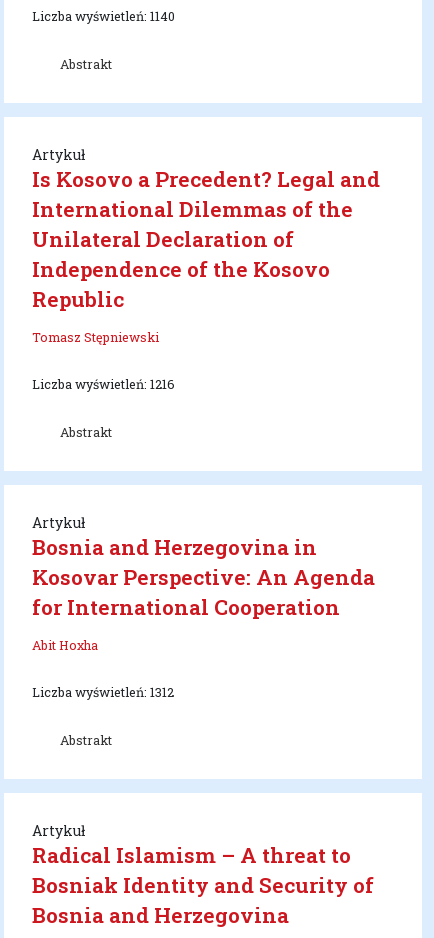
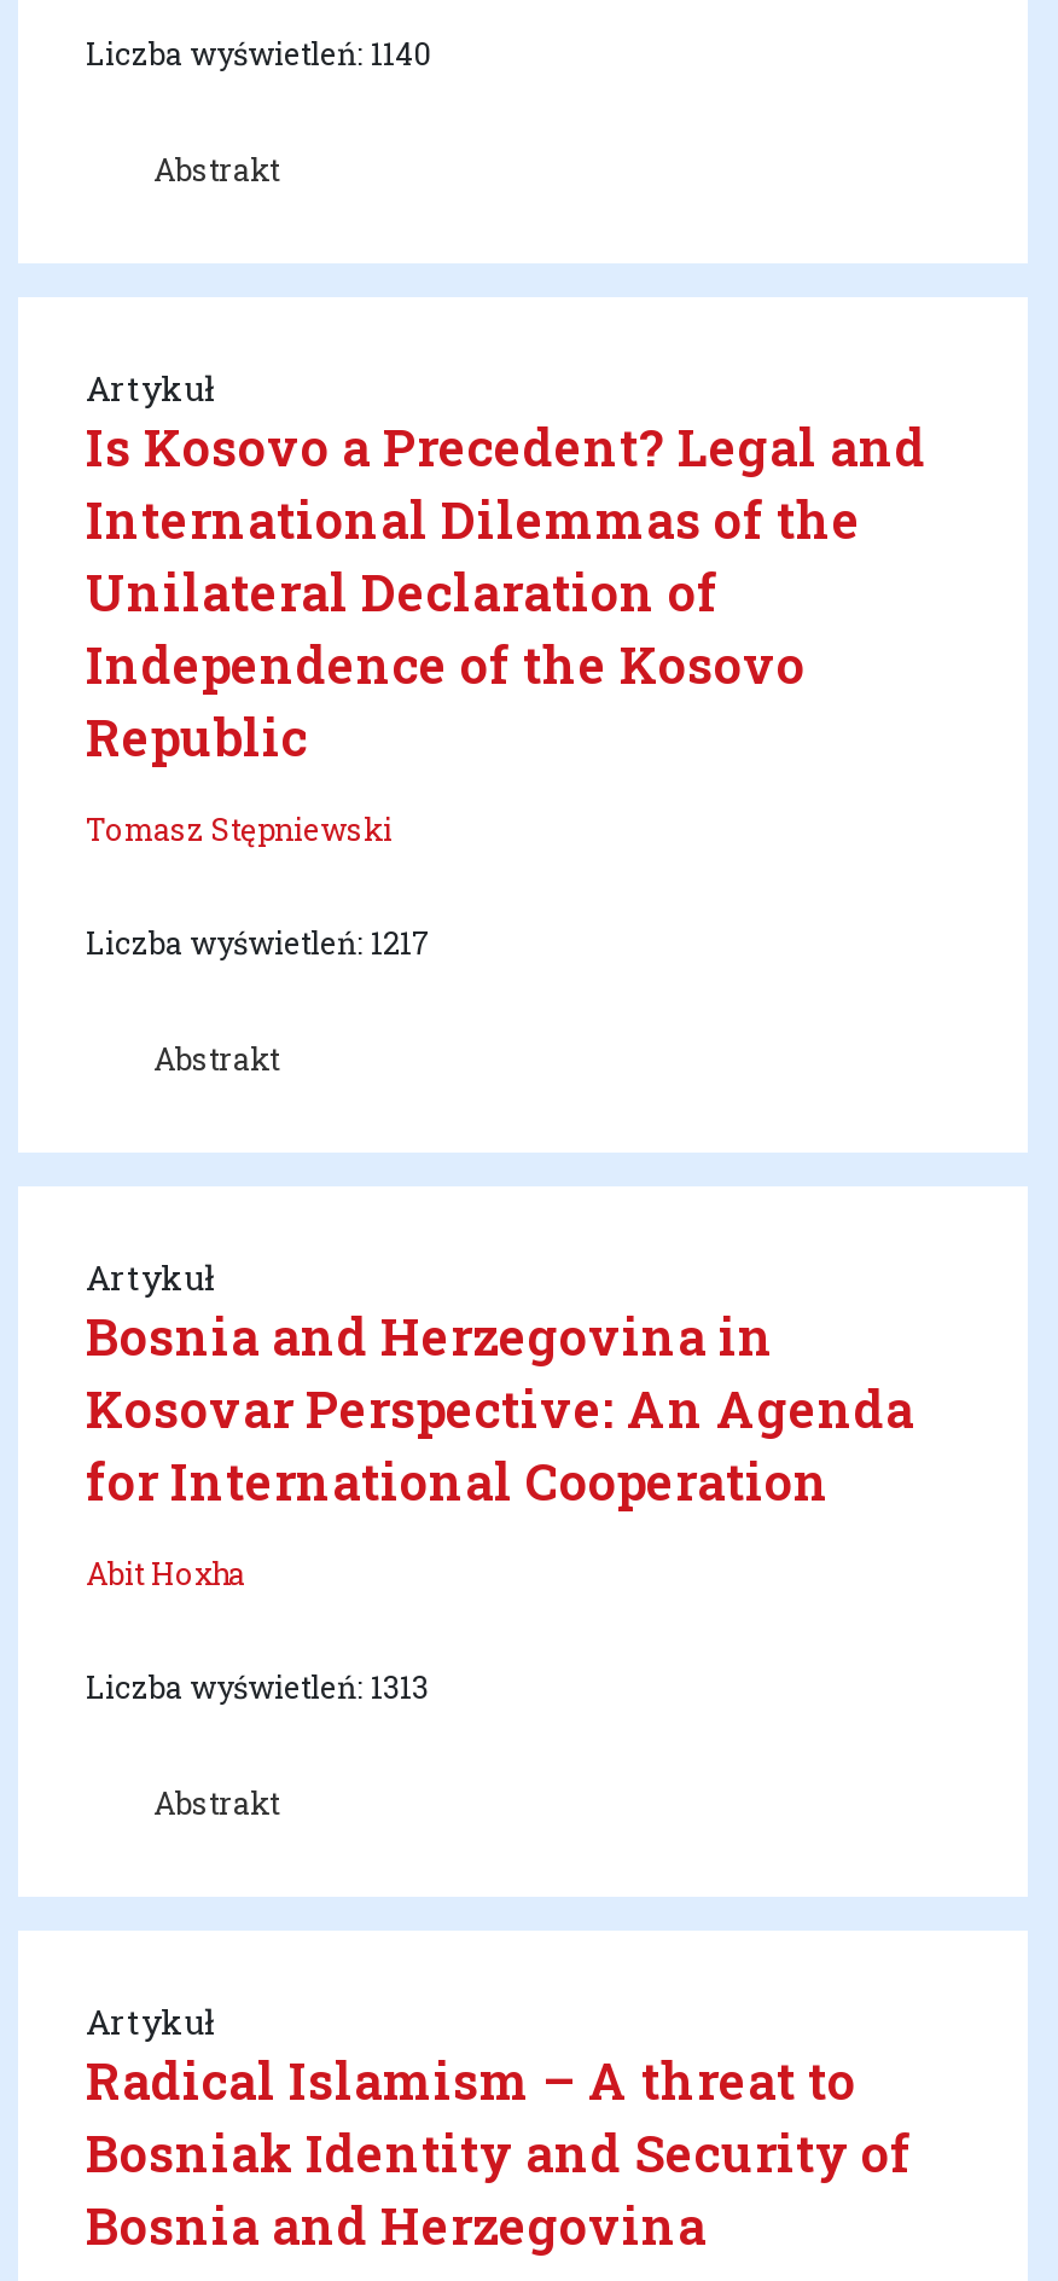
[32,376,175,392] Liczba wyświetleń: 1216 -> [86,924,431,963] Liczba wyświetleń: 1217
[32,684,174,700] Liczba wyświetleń: 1312 -> [86,1668,429,1707] Liczba wyświetleń: 1313

